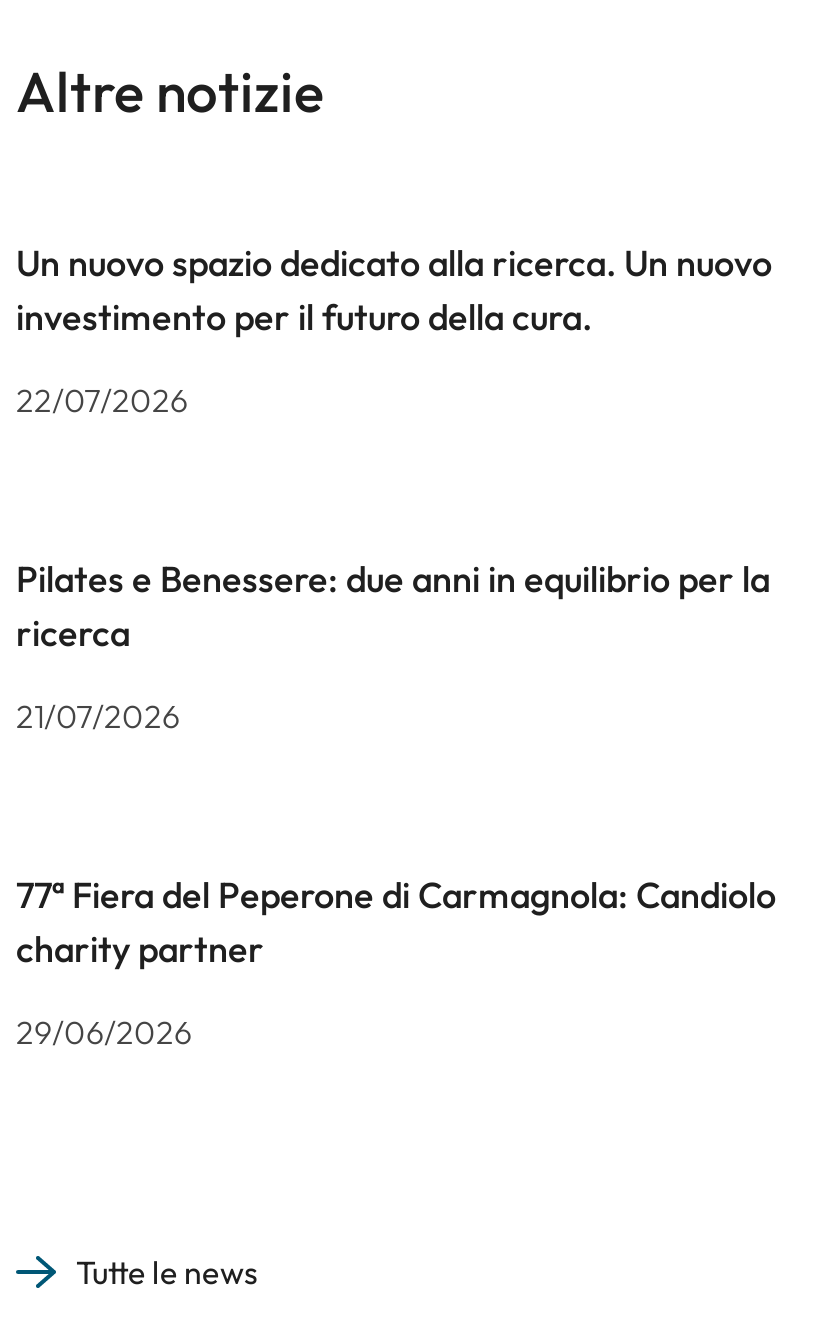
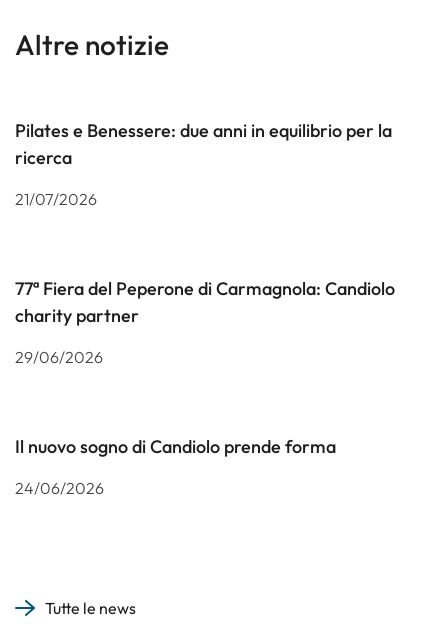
[16,240,772,420] Un nuovo spazio dedicato alla ricerca. Un nuovo | investimento per il futuro della cura. | 22/07/2026 -> none
moved [16,556,776,1052] -> [15,119,395,367]: Pilates e Benessere: due anni in equilibrio per la | ricerca | 21/07/2026 | 77ª Fiera del Peperone di Carmagnola: Candiolo | charity partner | 29/06/2026
none -> [15,435,336,498] Il nuovo sogno di Candiolo prende forma | 24/06/2026

